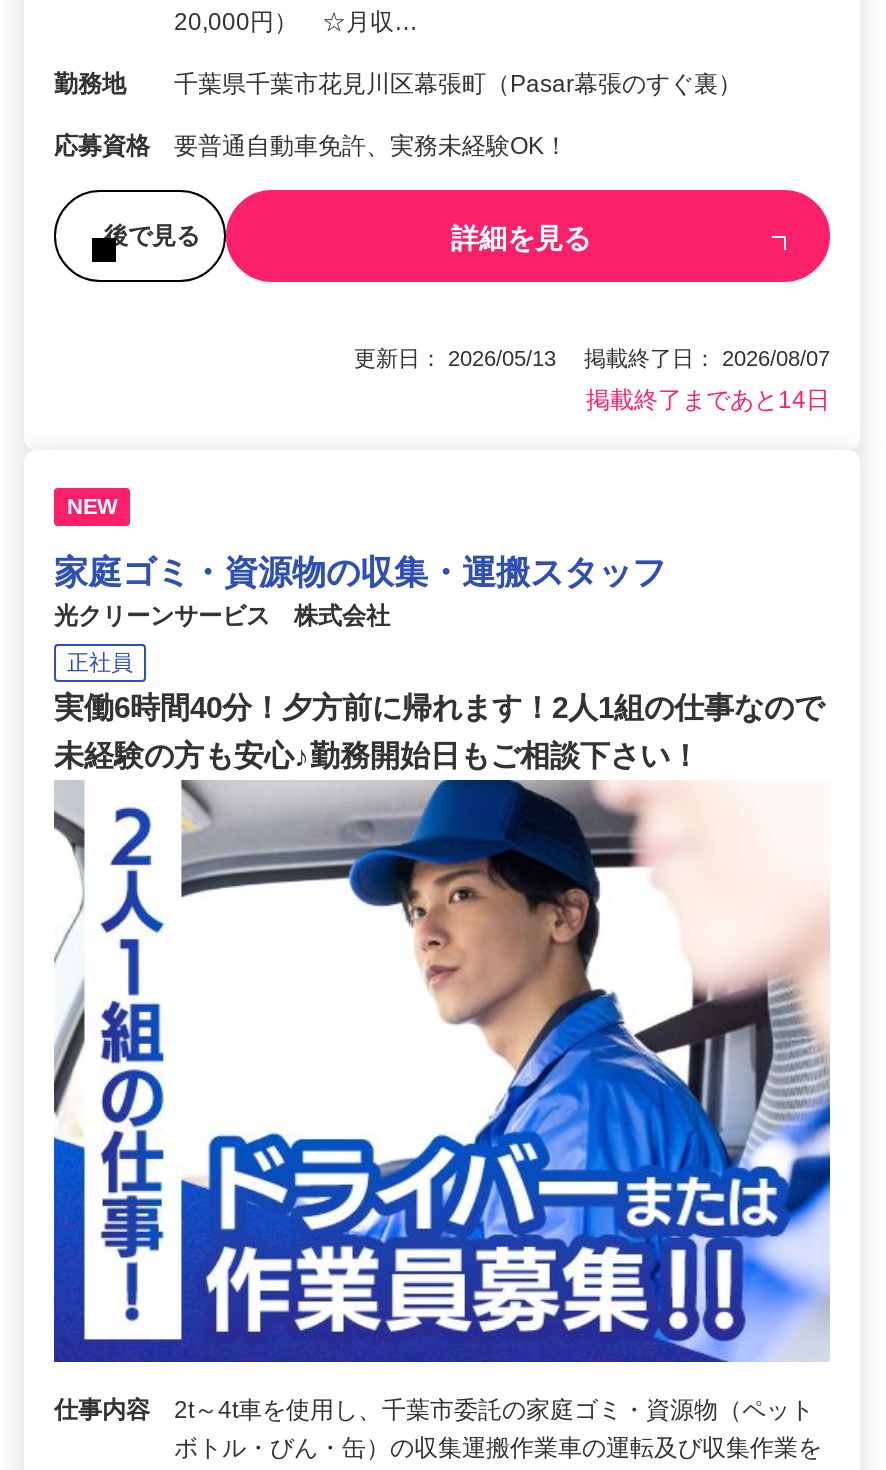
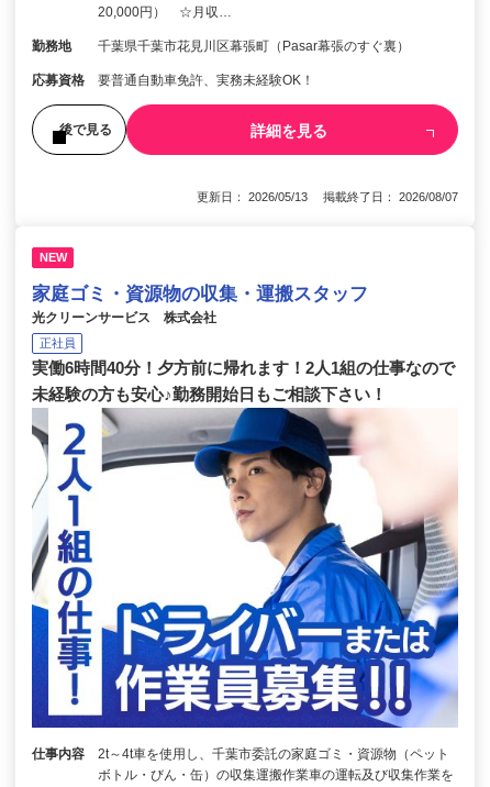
[586,386,830,414] 掲載終了まであと14日 -> none

